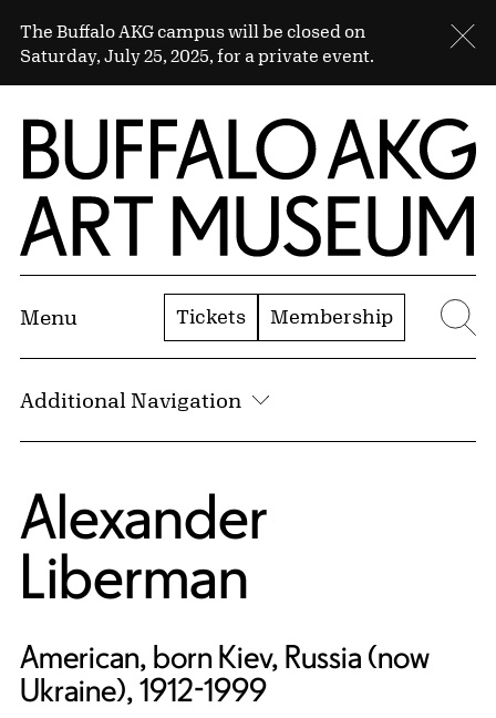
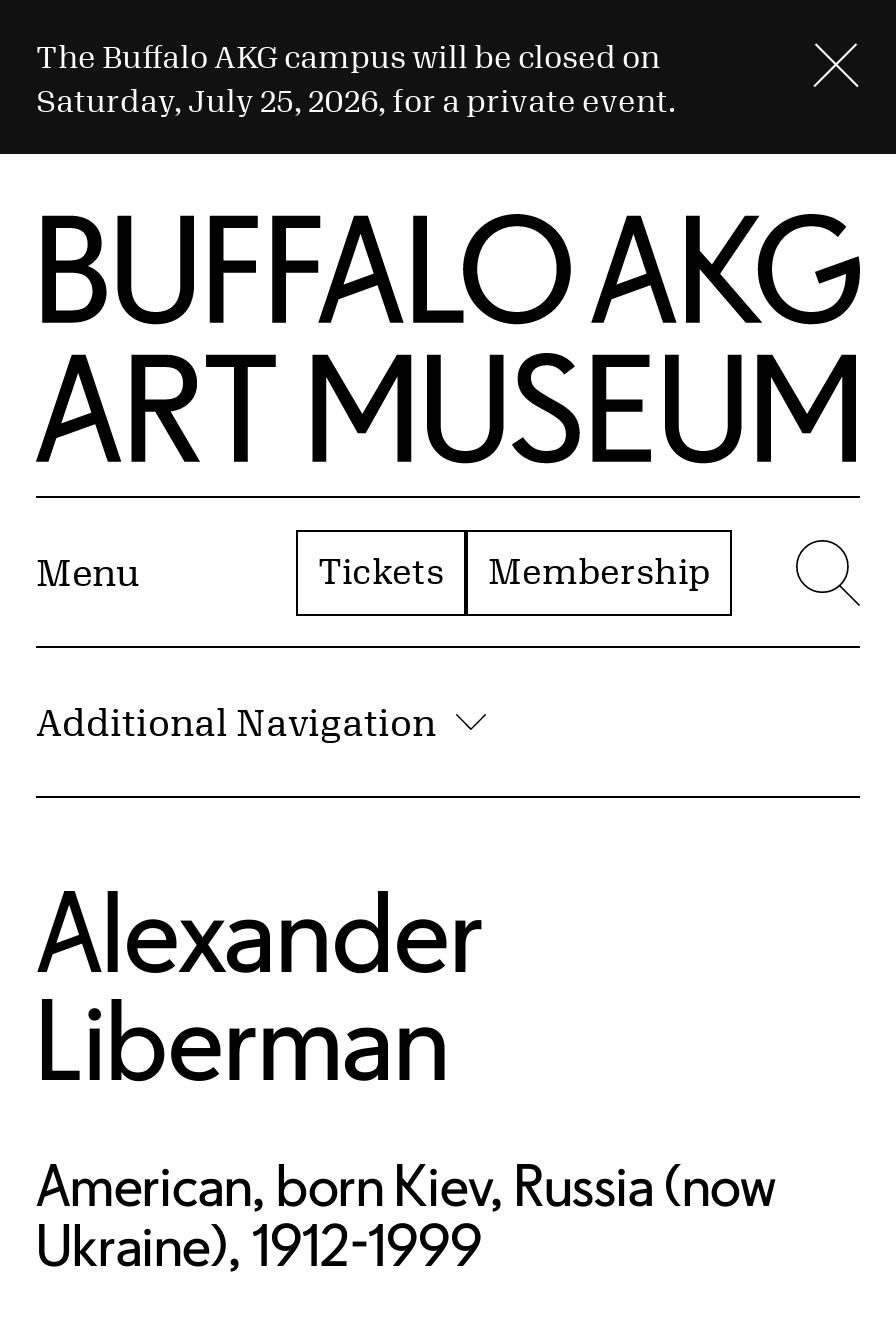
[20,45,374,65] Saturday, July 25, 2025, for a private event. -> [36,82,676,118] Saturday, July 25, 2026, for a private event.

